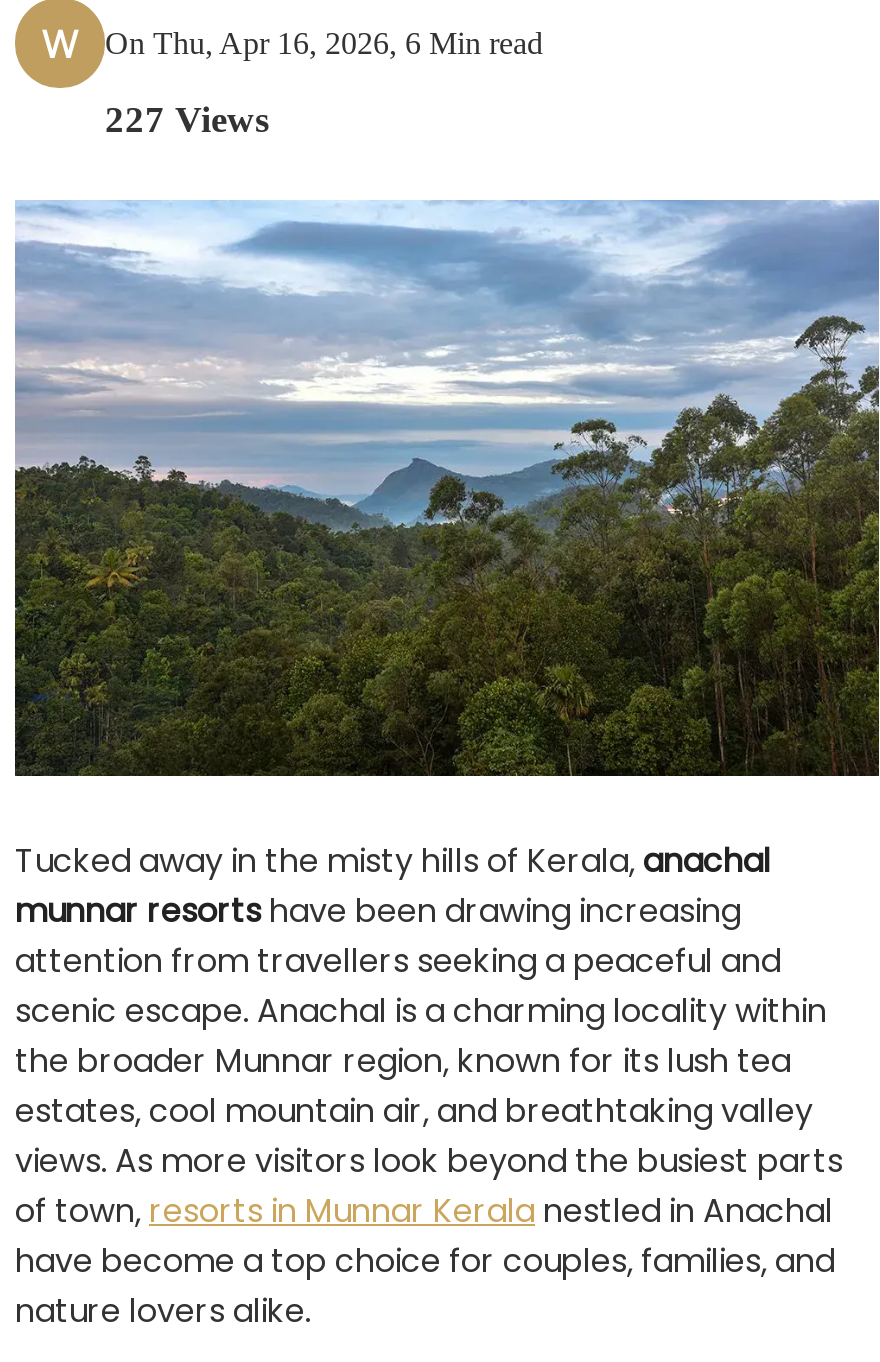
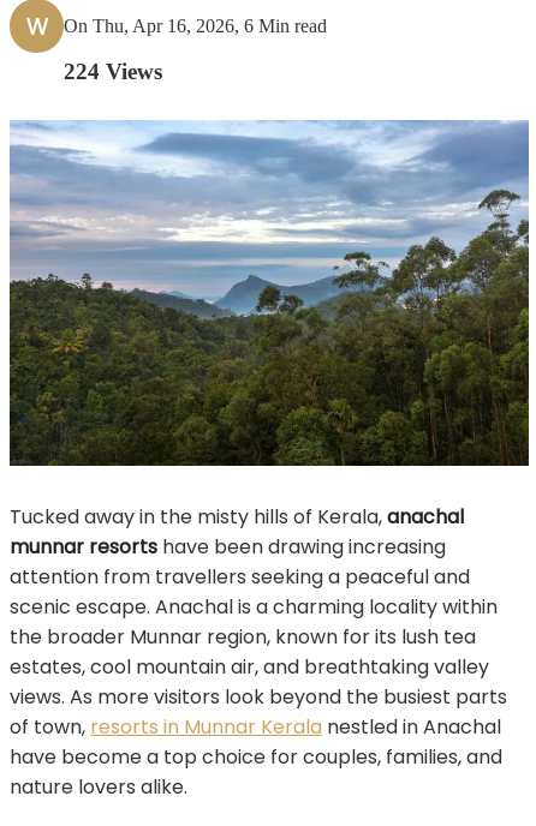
[105,98,269,140] 227 Views -> [64,59,162,84] 224 Views

